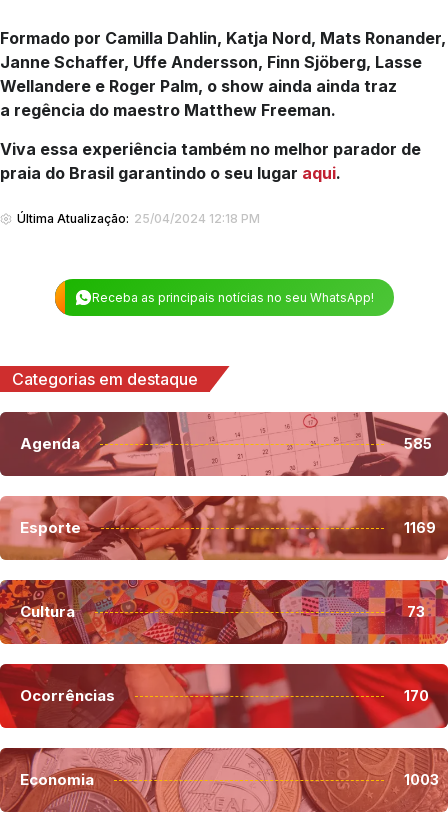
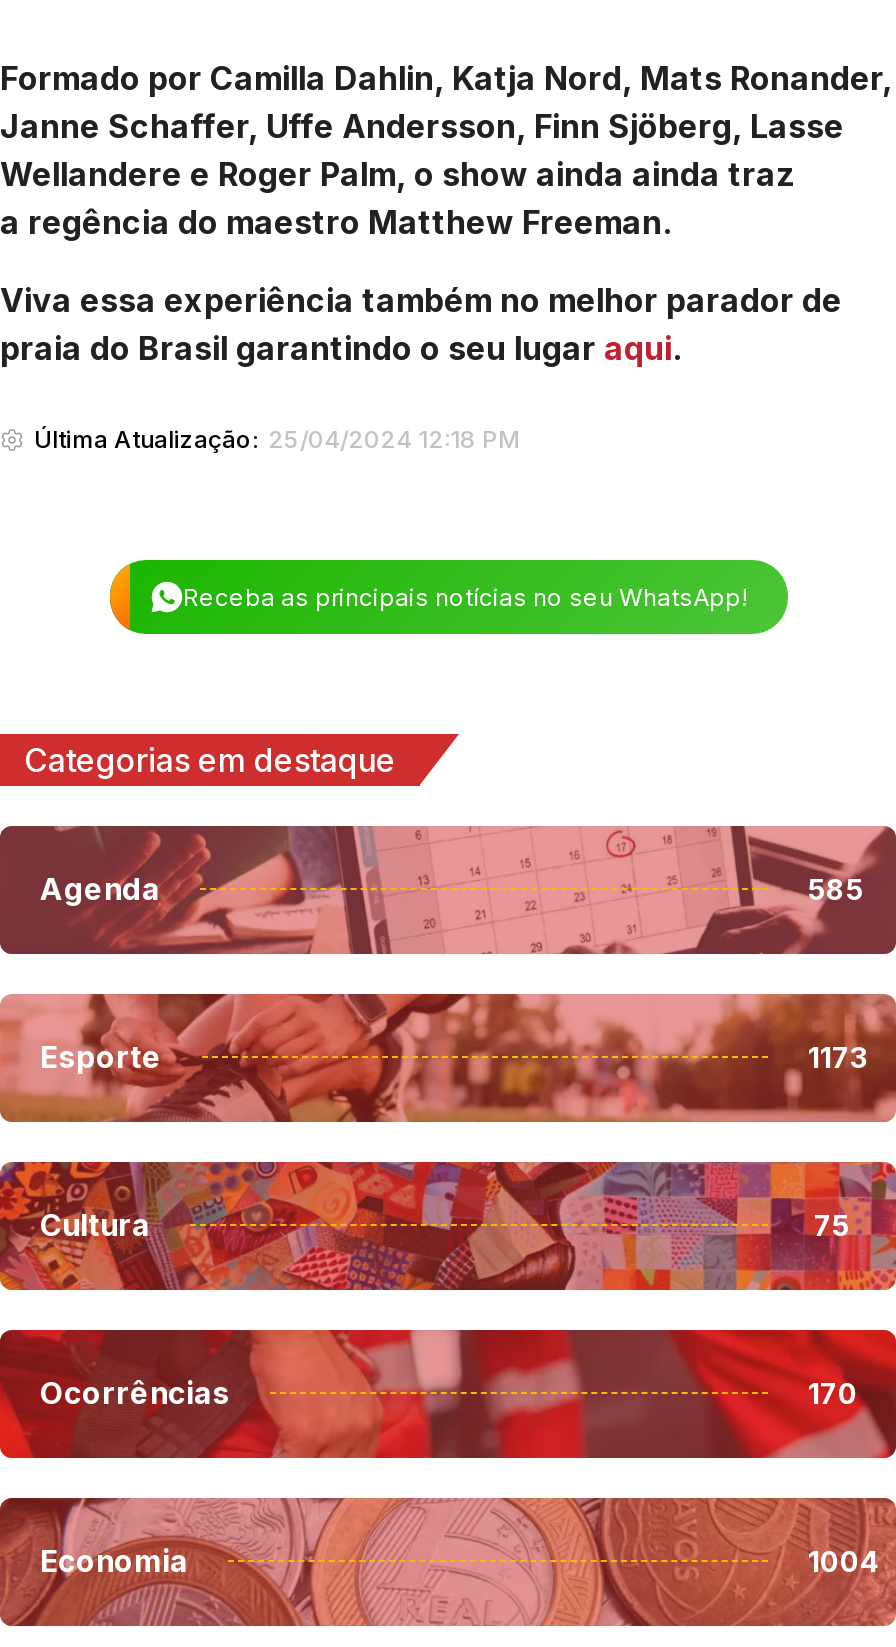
[404,519,436,536] 1169 -> [808,1040,868,1074] 1173
[407,603,425,620] 73 -> [814,1208,850,1242] 75
[404,771,439,788] 1003 -> [808,1544,880,1578] 1004

